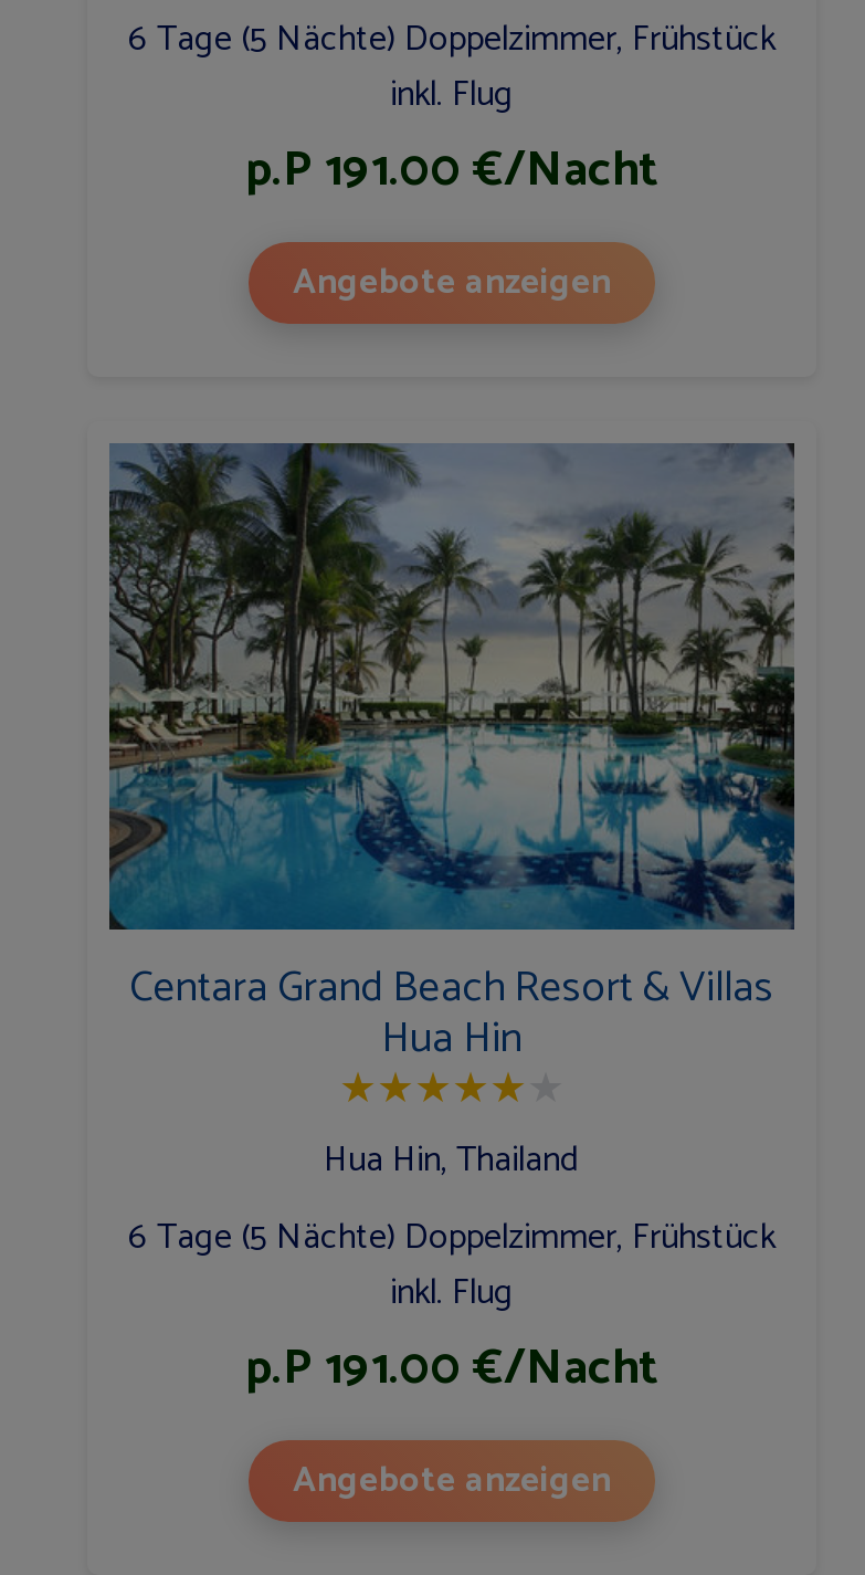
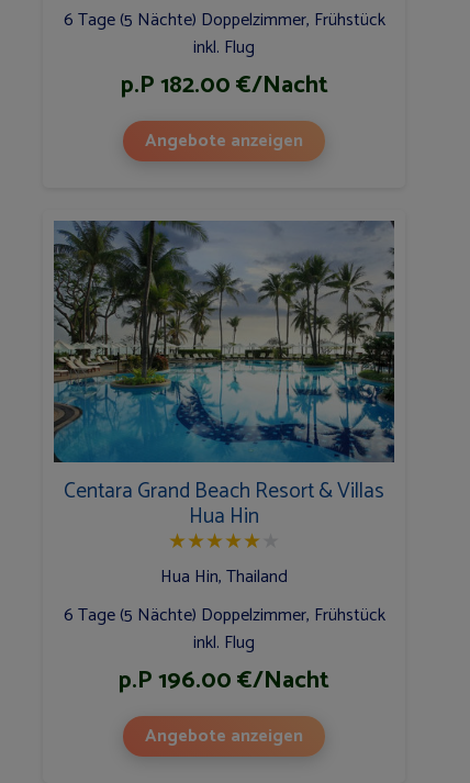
[245,132,658,212] p.P 191.00 €/Nacht -> [120,66,328,106] p.P 182.00 €/Nacht
[245,1330,658,1410] p.P 191.00 €/Nacht -> [119,661,329,701] p.P 196.00 €/Nacht

